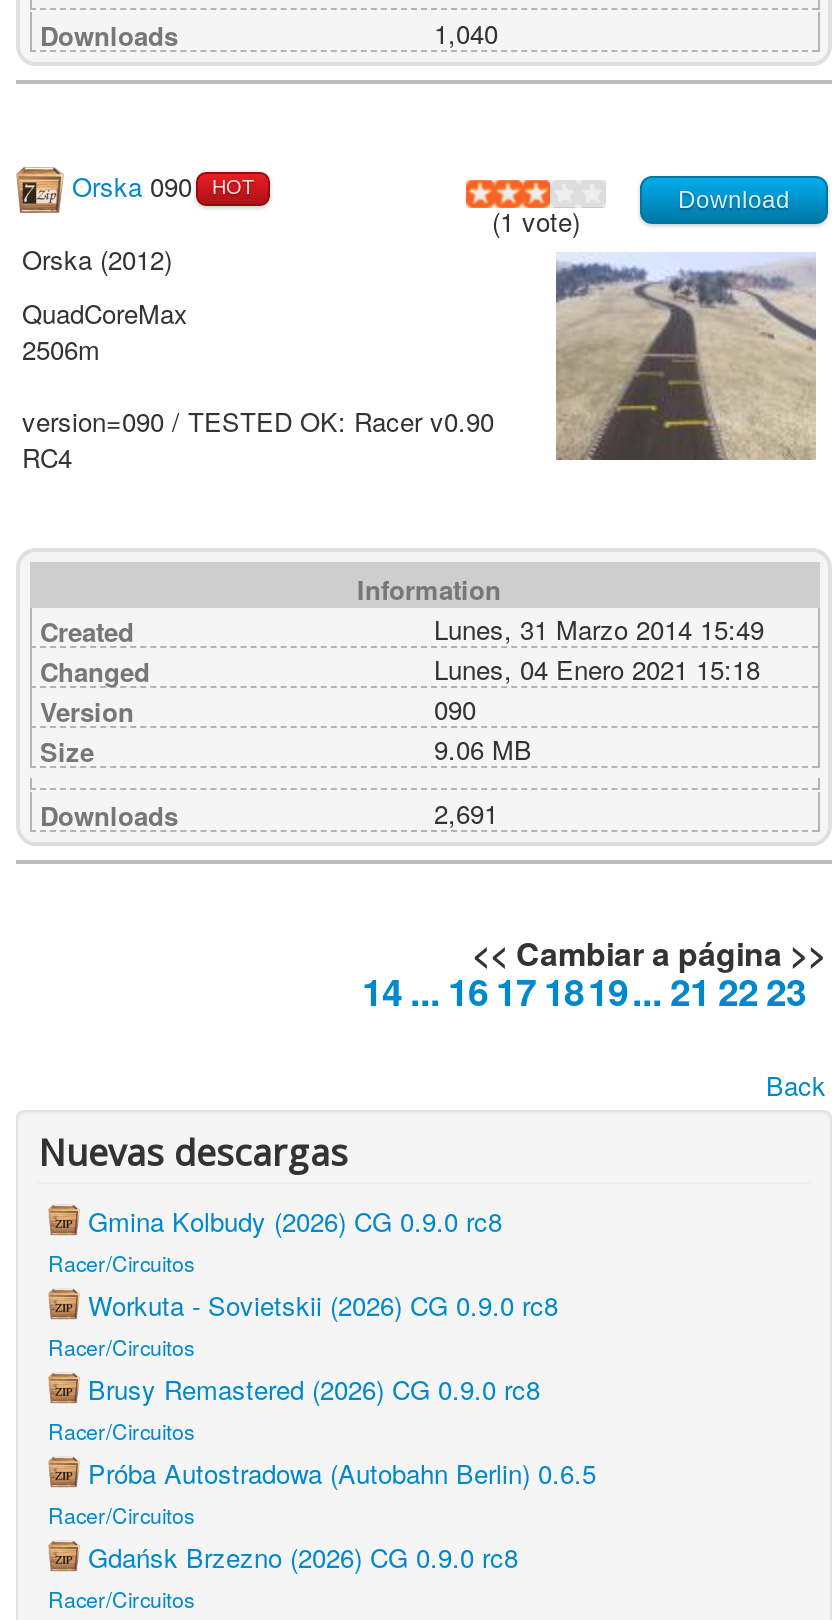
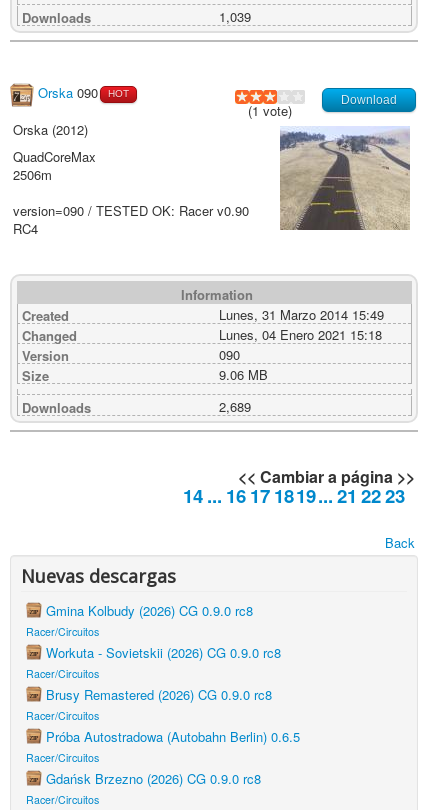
[434,14,498,52] 1,040 -> [219,7,251,26] 1,039
[434,794,498,832] 2,691 -> [219,397,251,416] 2,689

